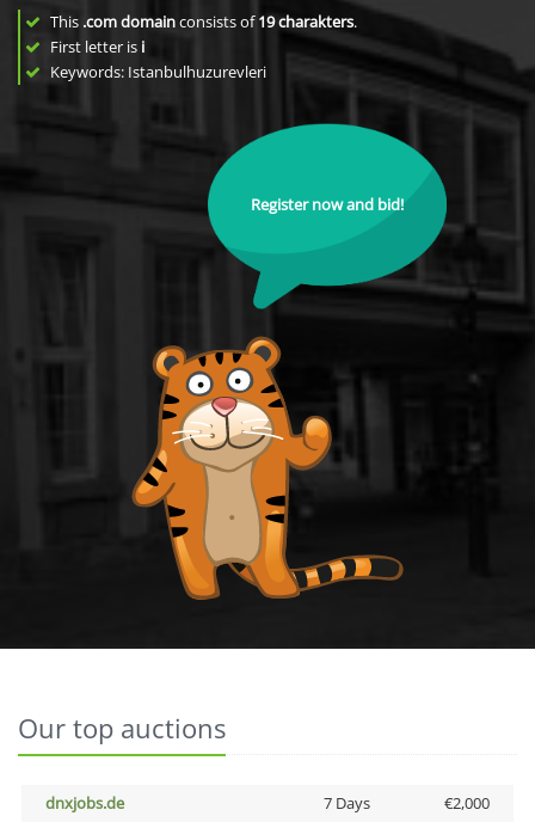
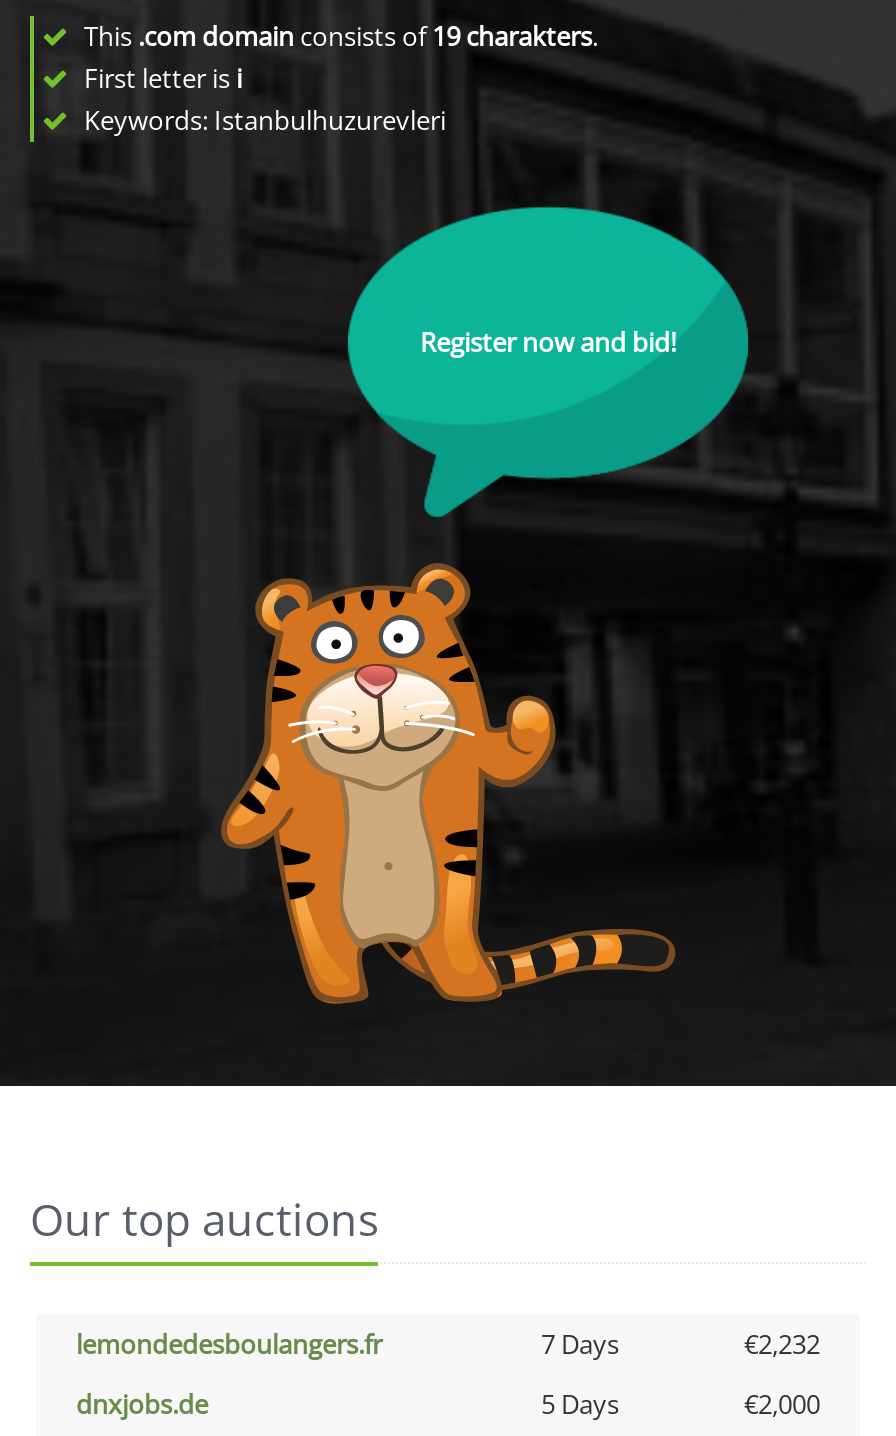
none -> [76,1326,820,1362] lemondedesboulangers.fr | 7 Days | €2,232
[323,792,370,814] 7 Days -> [541,1386,619,1422] 5 Days

